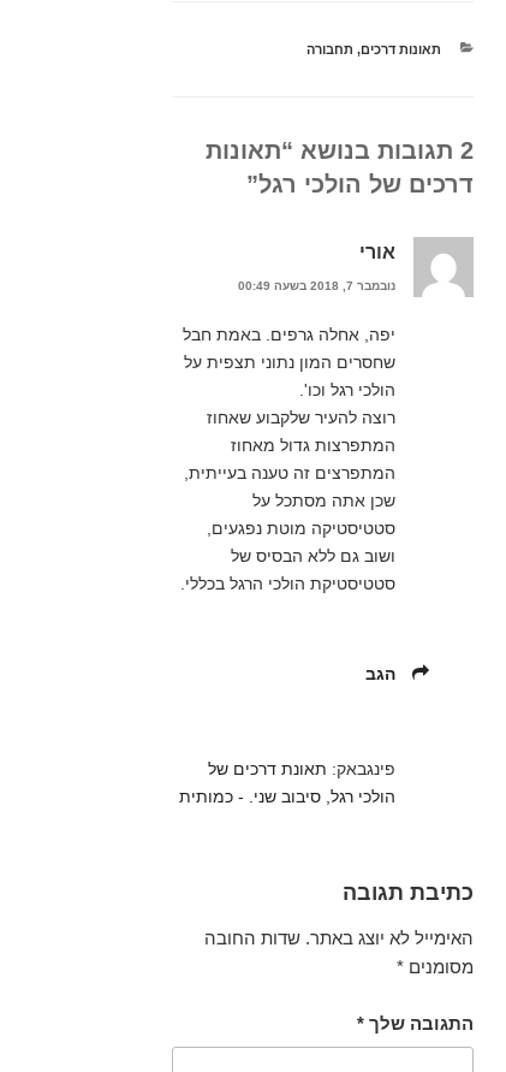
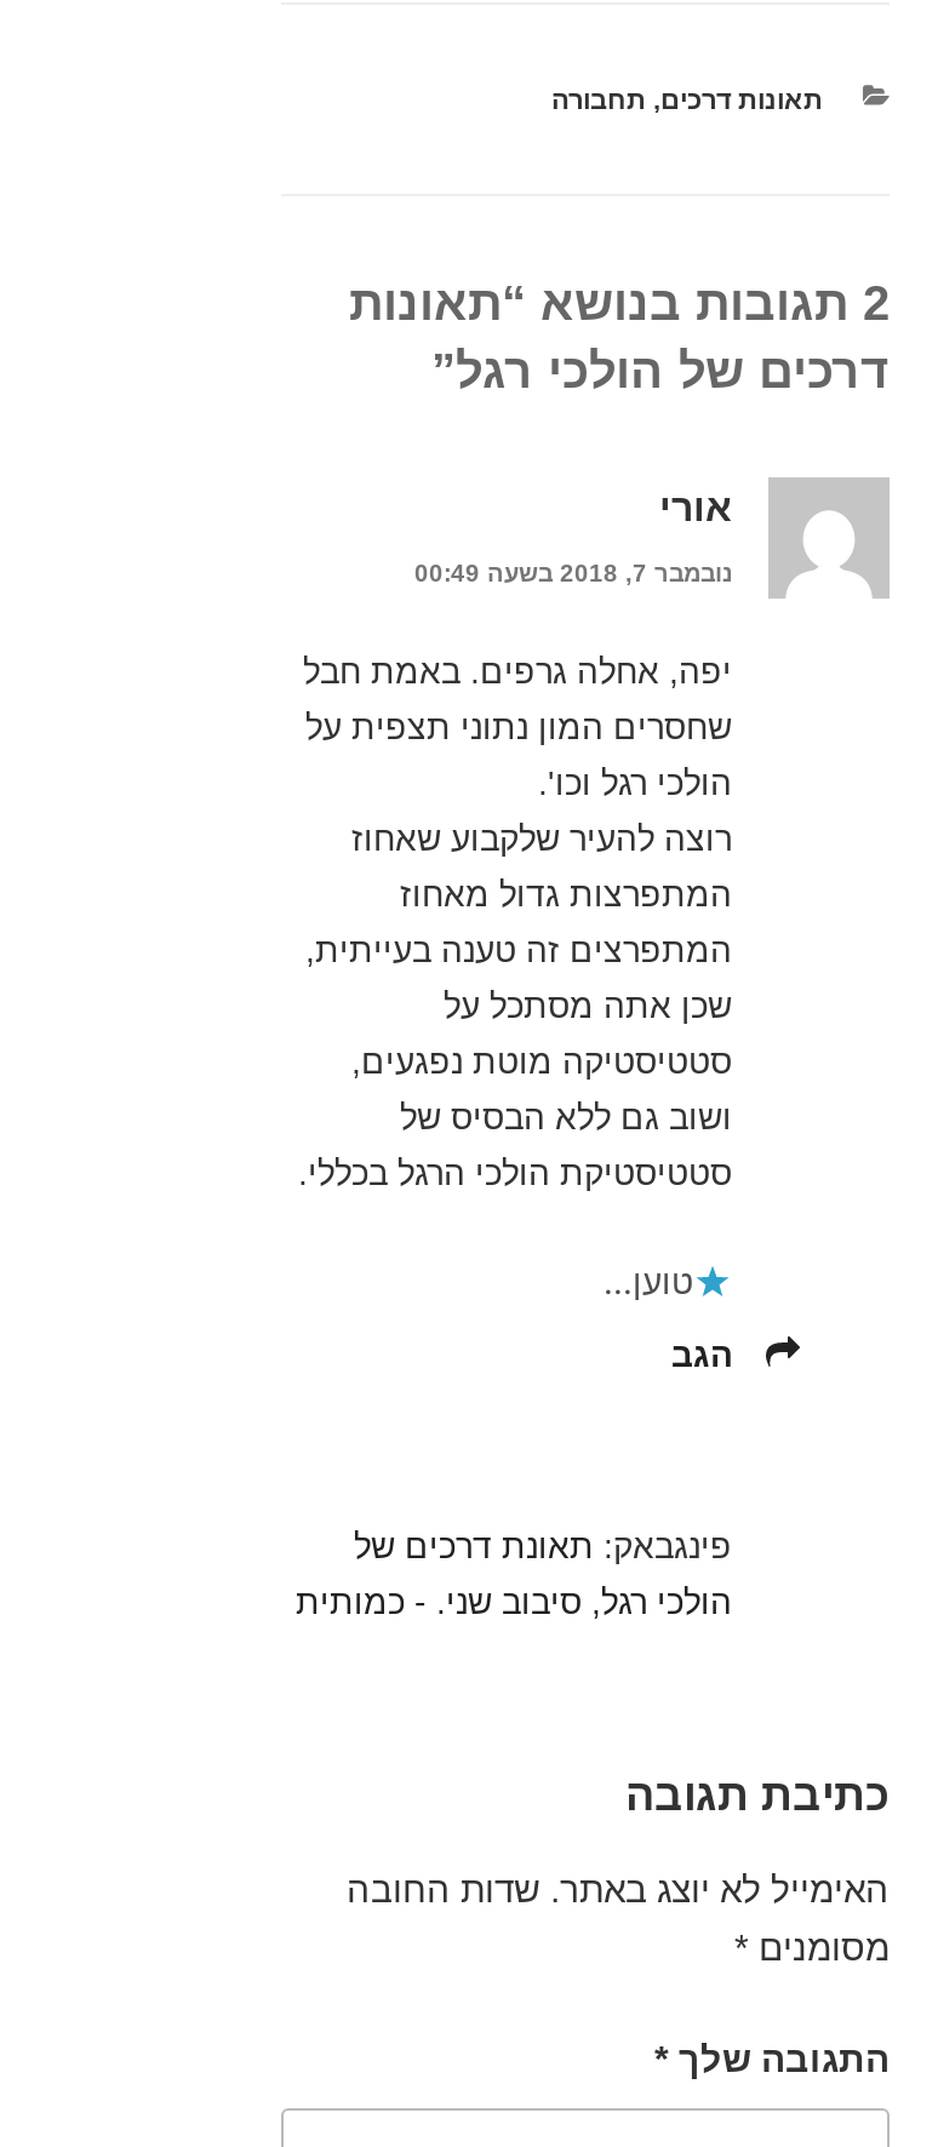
none -> [604,1260,693,1301] טוען...

